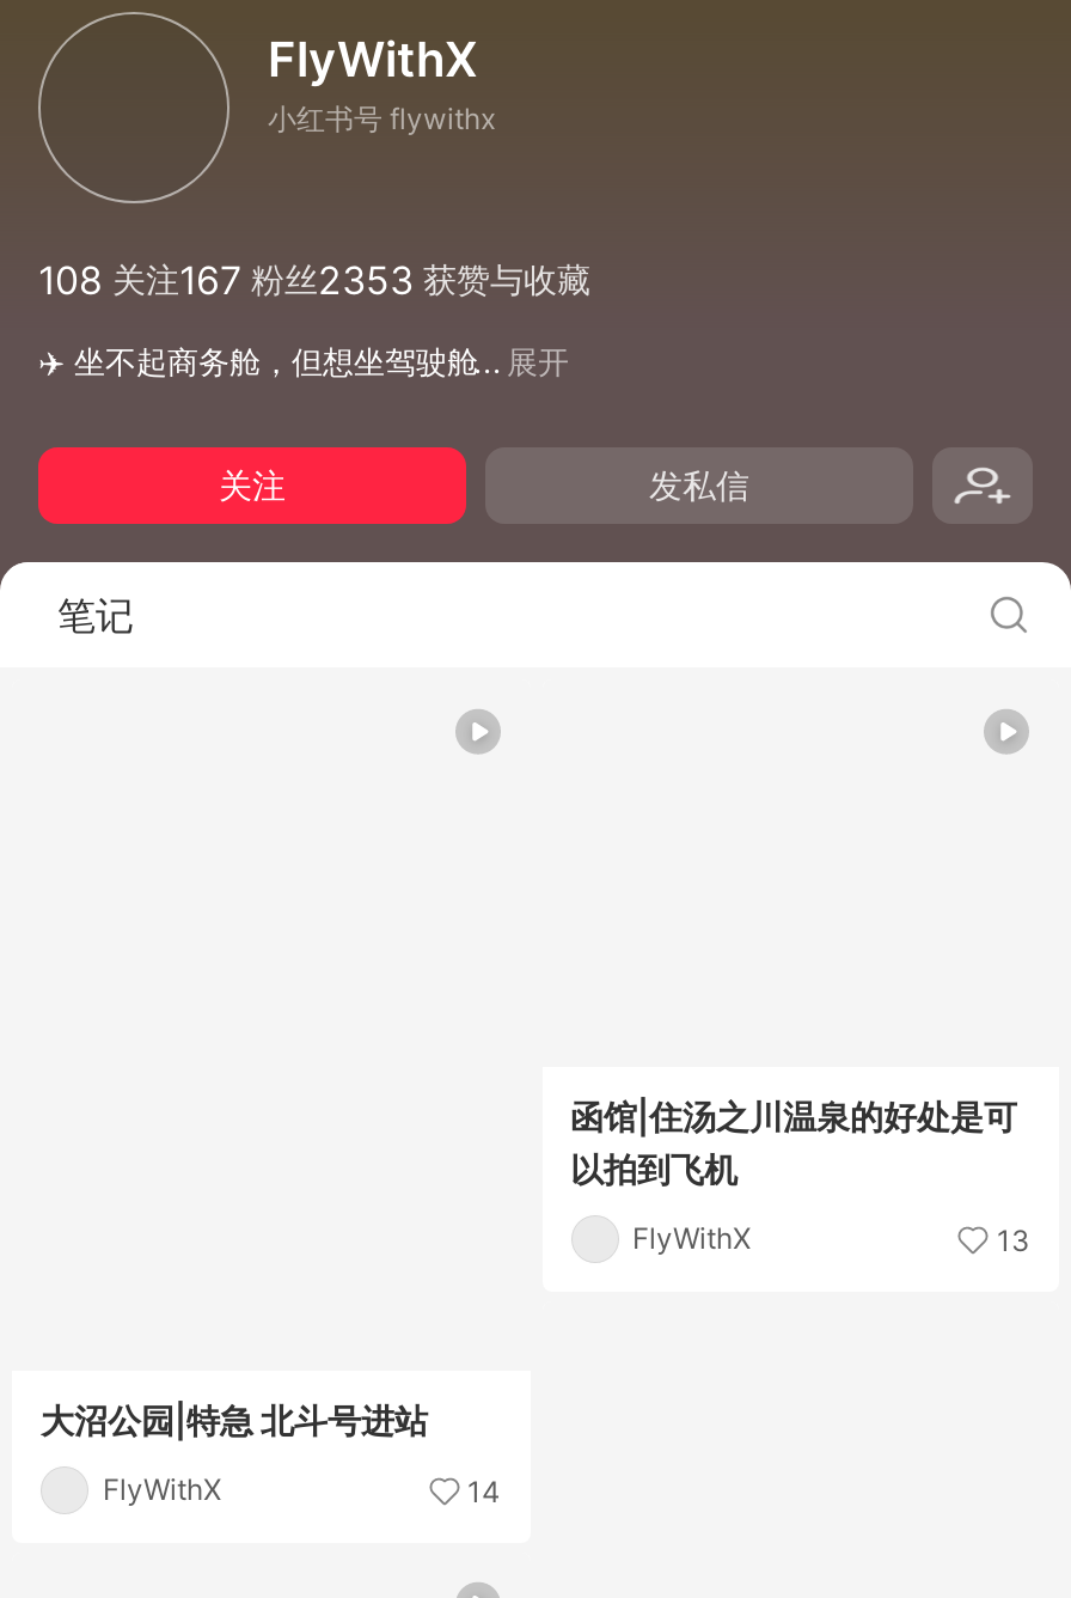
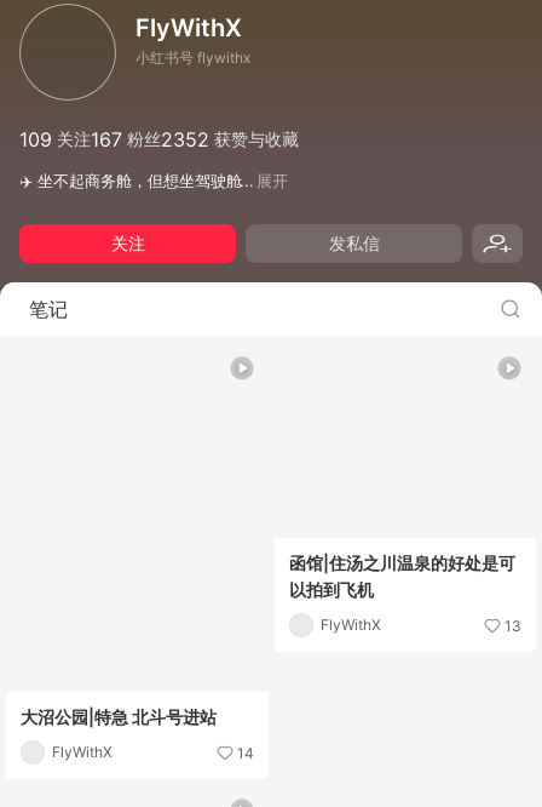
[38,256,590,304] 108 关注167 粉丝2353 获赞与收藏 -> [19,127,299,151] 109 关注167 粉丝2352 获赞与收藏

